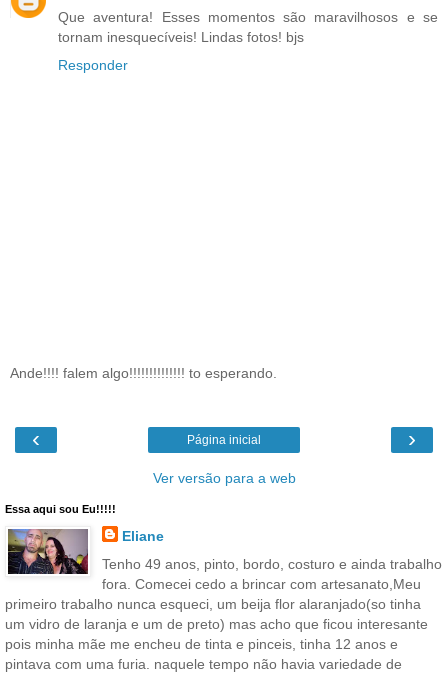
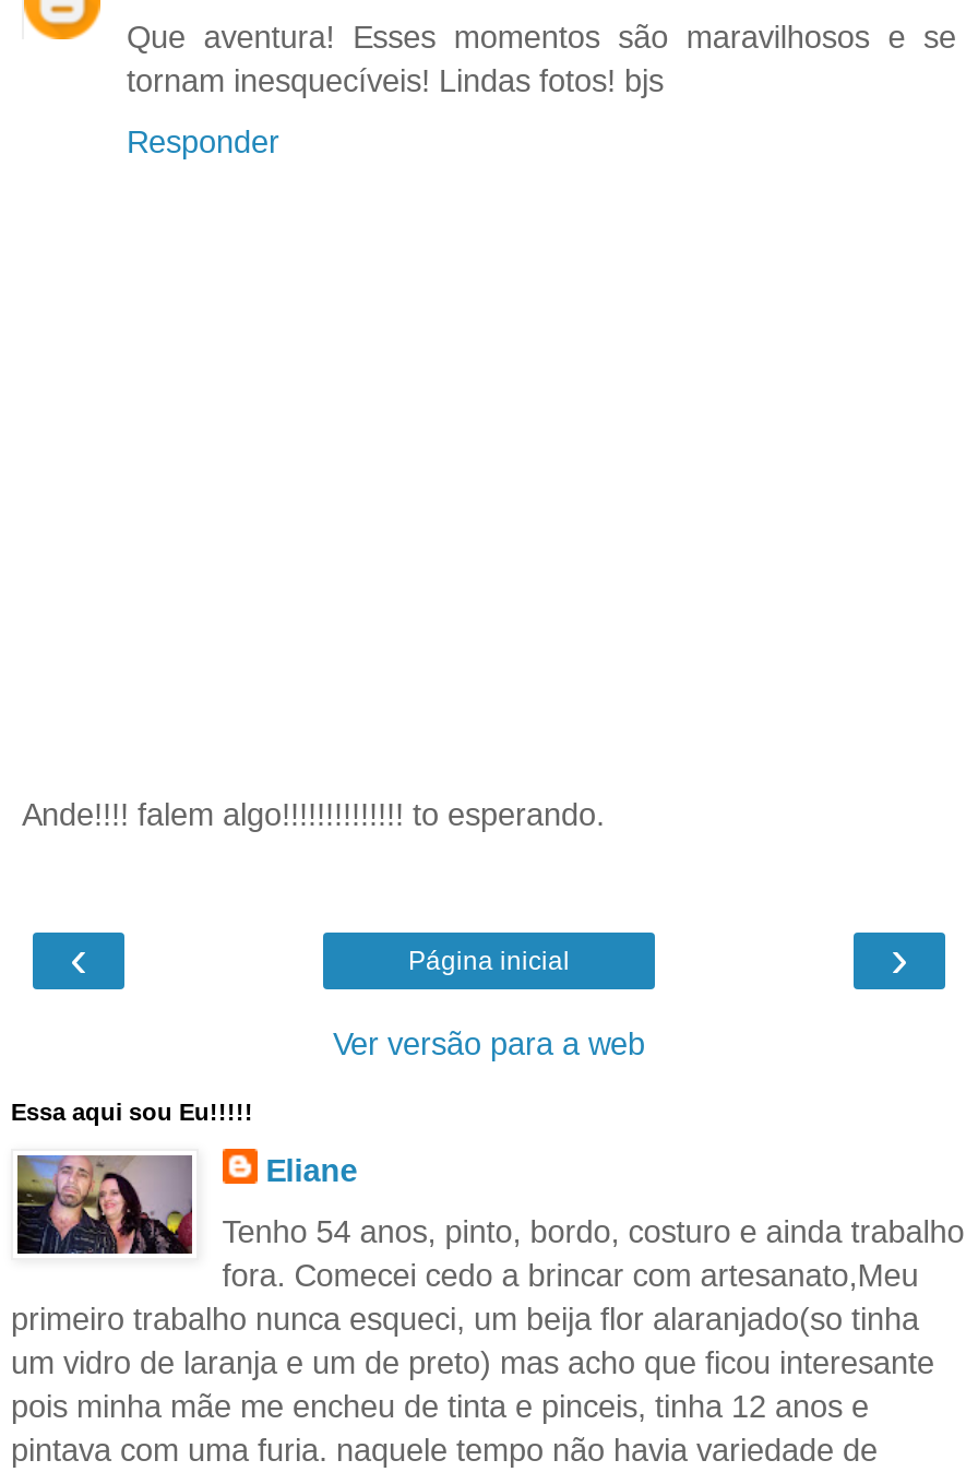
[102,556,442,572] Tenho 49 anos, pinto, bordo, costuro e ainda trabalho -> [222,1213,964,1248] Tenho 54 anos, pinto, bordo, costuro e ainda trabalho

